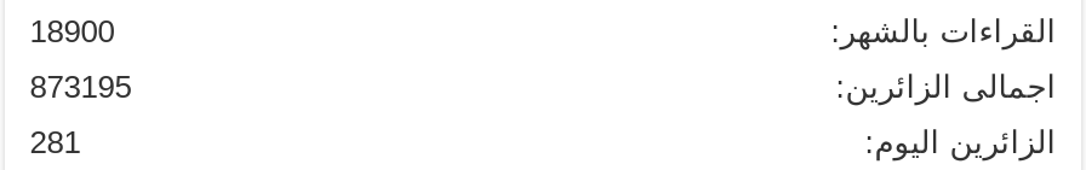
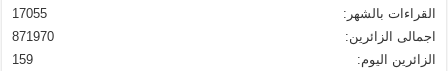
[30,13,114,49] 18900 -> [12,6,47,21] 17055
[30,68,131,105] 873195 -> [12,29,54,44] 871970
[30,124,80,160] 281 -> [12,52,33,67] 159

